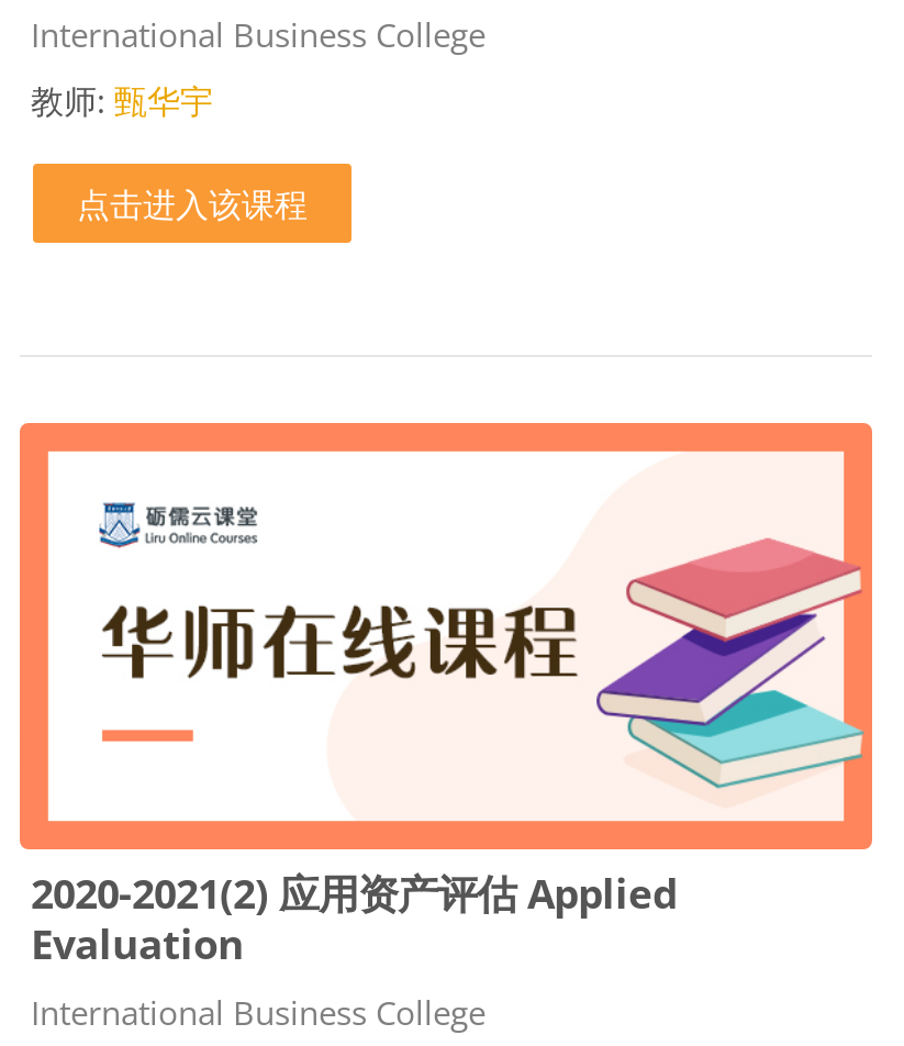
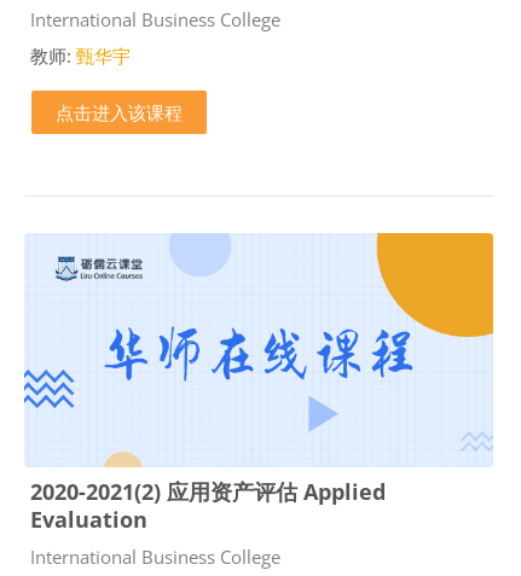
[18,421,874,852] [image] -> [23,233,493,467] [image]

